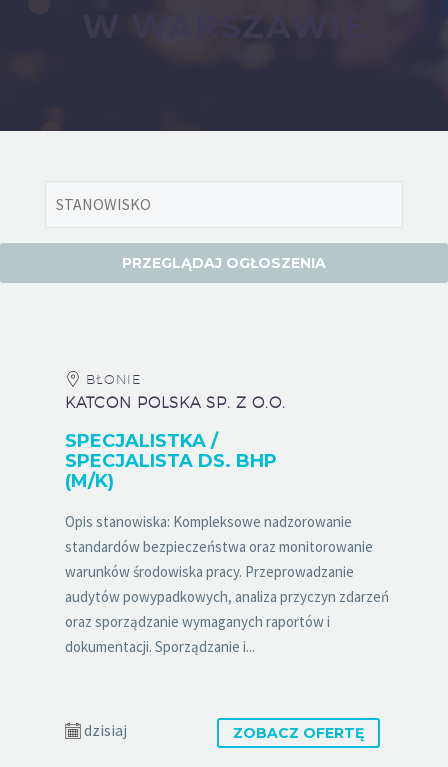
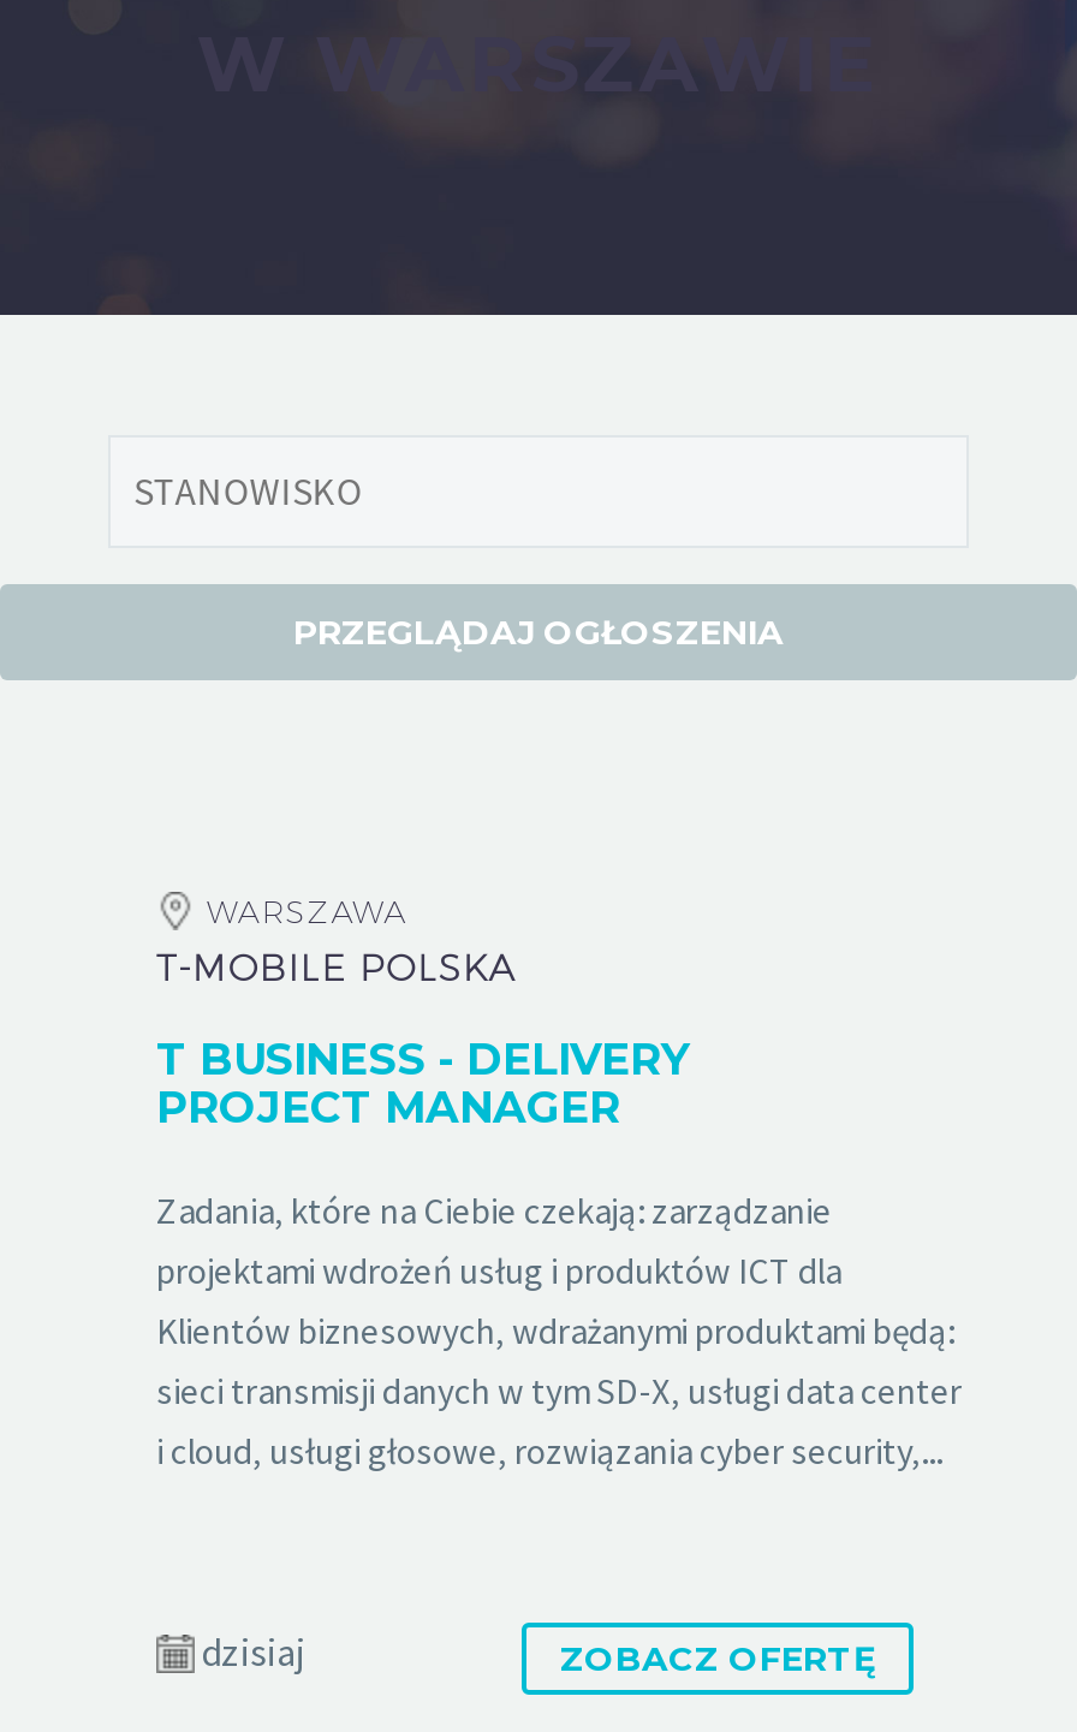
[65,371,286,411] BŁONIE | KATCON POLSKA SP. Z O.O. -> [156,892,515,988] WARSZAWA | T-MOBILE POLSKA
[65,430,277,492] SPECJALISTKA / | SPECJALISTA DS. BHP | (M/K) -> [156,1033,690,1134] T BUSINESS - DELIVERY | PROJECT MANAGER
[65,512,389,656] Opis stanowiska: Kompleksowe nadzorowanie | standardów bezpieczeństwa oraz monitorowanie | warunków środowiska pracy. Przeprowadzanie | audytów powypadkowych, analiza przyczyn zdarzeń | oraz sporządzanie wymaganych raportów i | dokumentacji. Sporządzanie i... -> [156,1188,962,1474] Zadania, które na Ciebie czekają: zarządzanie | projektami wdrożeń usług i produktów ICT dla | Klientów biznesowych, wdrażanymi produktami będą: | sieci transmisji danych w tym SD-X, usługi data center | i cloud, usługi głosowe, rozwiązania cyber security,...

